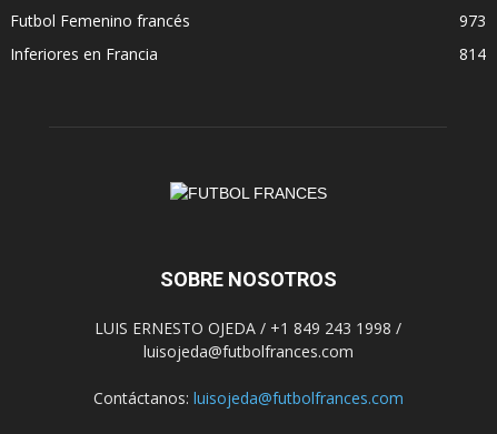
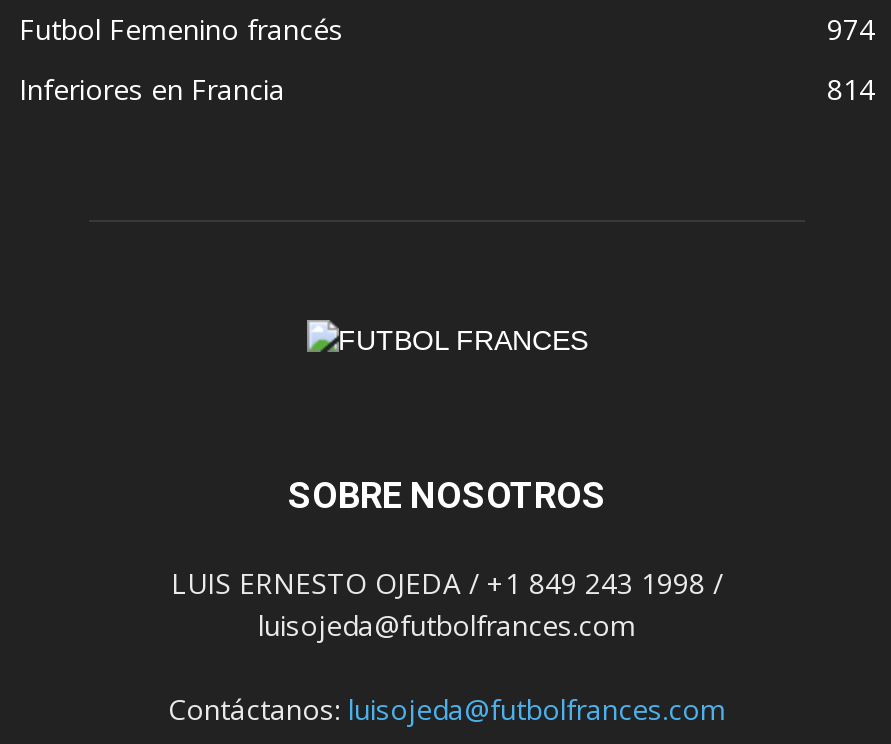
[459,10,486,31] 973 -> [827,10,875,48] 974

